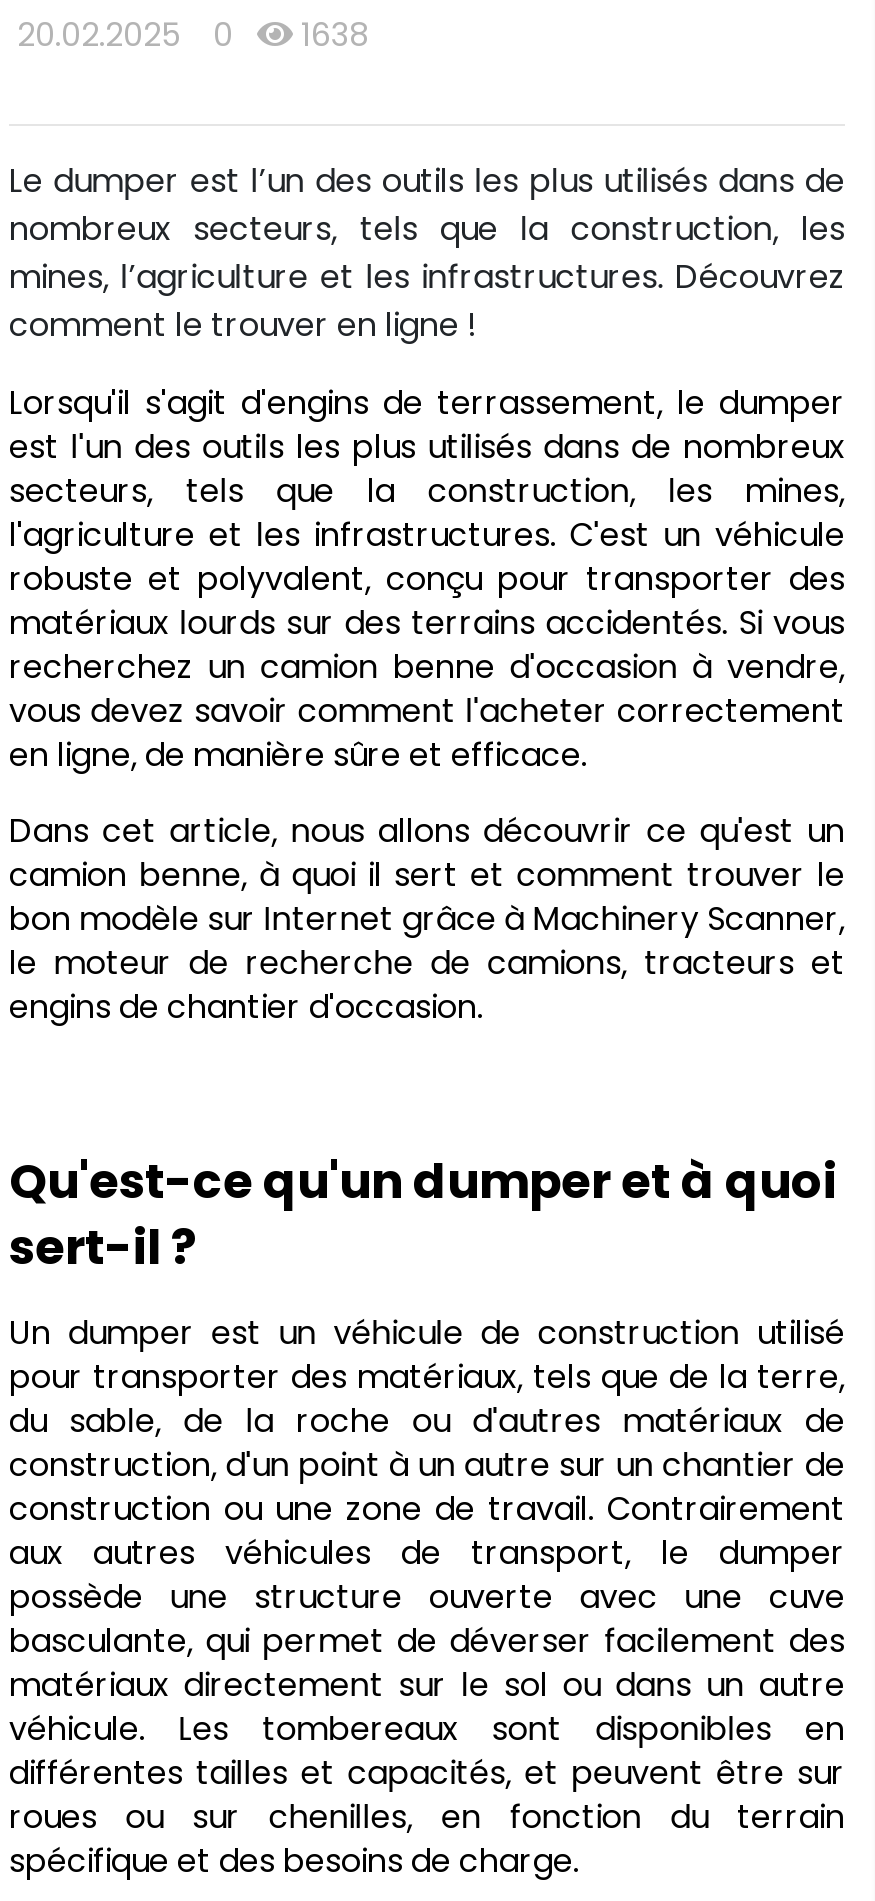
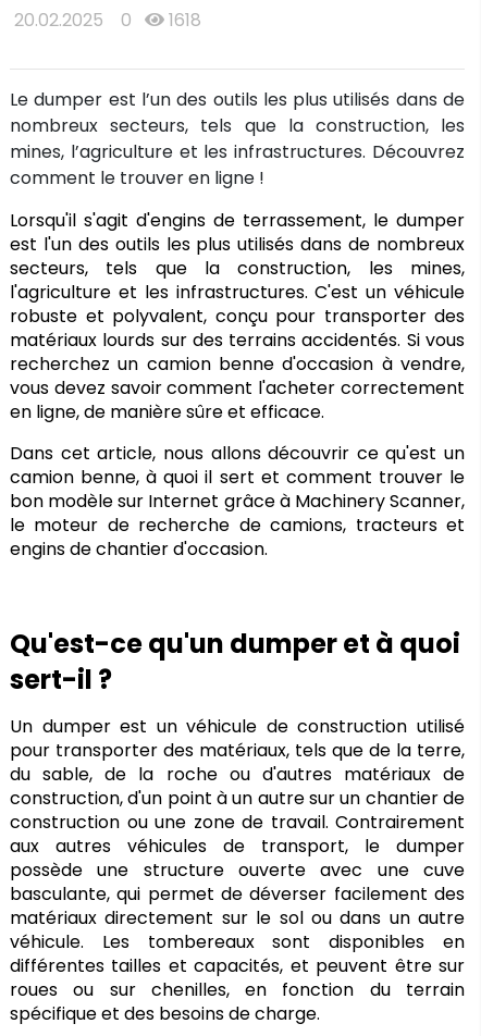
[9,12,369,58] 20.02.2025 0 1638 -> [10,8,201,33] 20.02.2025 0 1618

